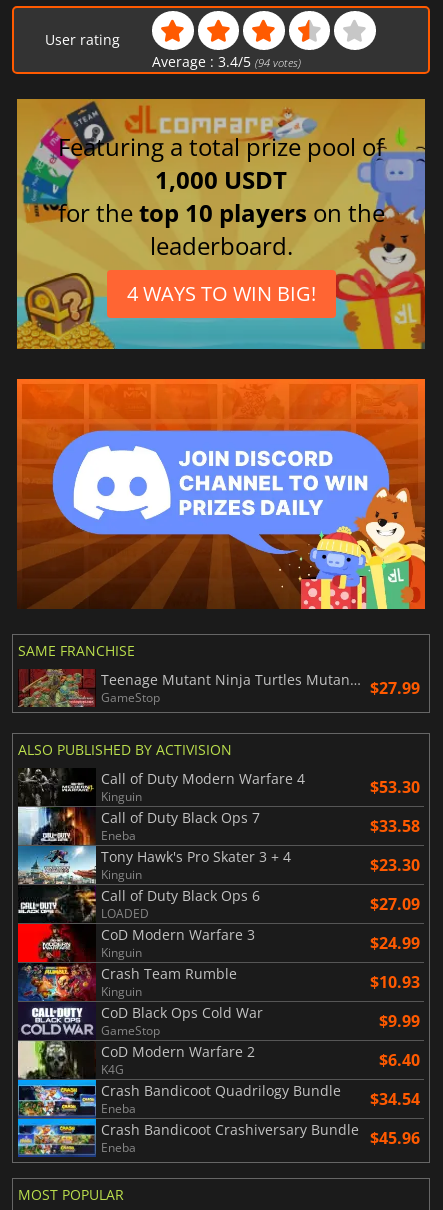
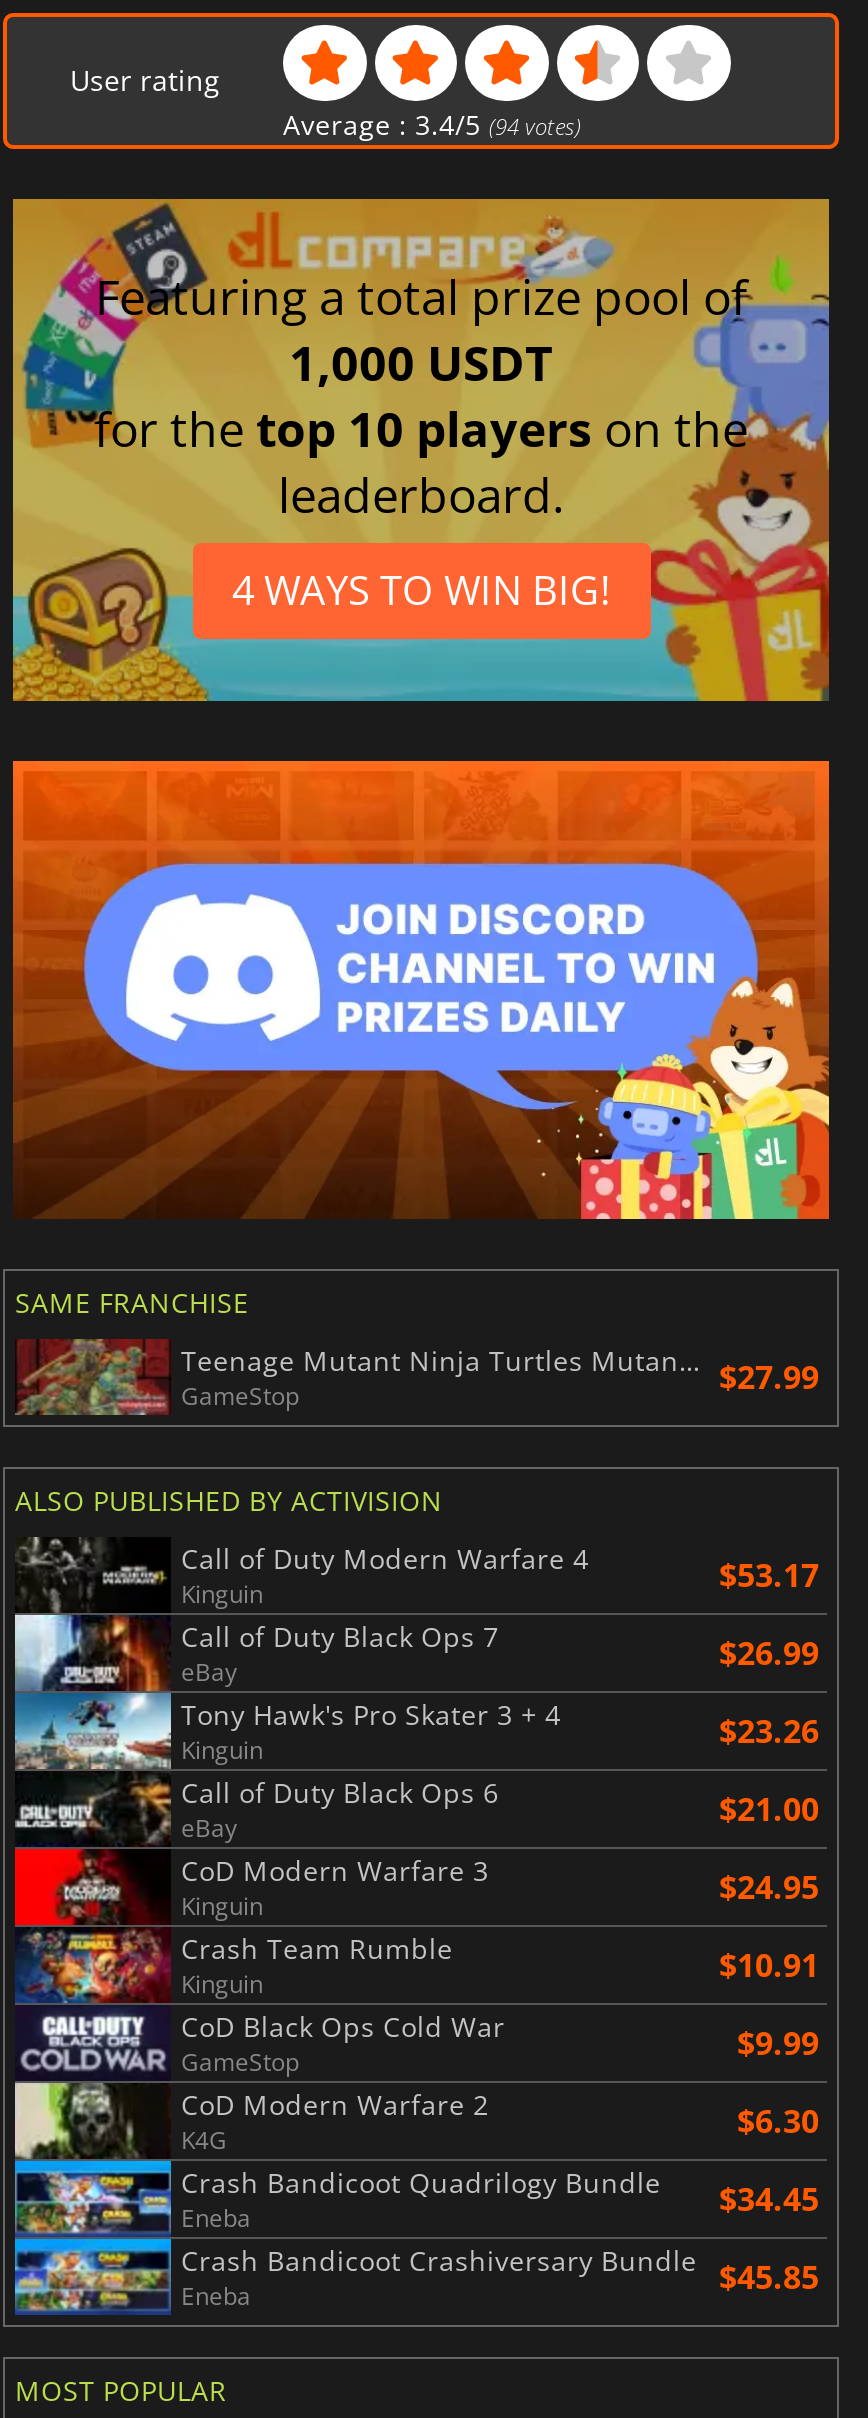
[370,776,420,798] $53.30 -> [719,1553,819,1597] $53.17
[101,815,420,844] Eneba | $33.58 -> [181,1631,819,1689] eBay | $26.99
[370,854,420,876] $23.30 -> [719,1709,819,1753] $23.26
[101,893,420,922] LOADED | $27.09 -> [181,1787,819,1845] eBay | $21.00
[370,932,420,954] $24.99 -> [719,1865,819,1909] $24.95
[370,971,420,993] $10.93 -> [719,1943,819,1987] $10.91
[379,1049,420,1071] $6.40 -> [737,2099,819,2143] $6.30
[101,1081,420,1110] Crash Bandicoot Quadrilogy Bundle $34.54 -> [181,2163,819,2221] Crash Bandicoot Quadrilogy Bundle $34.45
[101,1120,420,1149] Crash Bandicoot Crashiversary Bundle $45.96 -> [181,2241,819,2299] Crash Bandicoot Crashiversary Bundle $45.85

